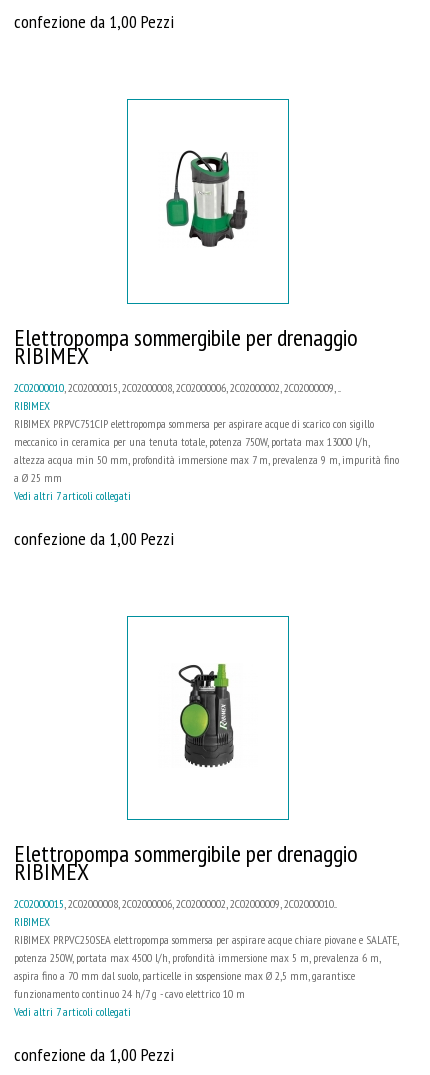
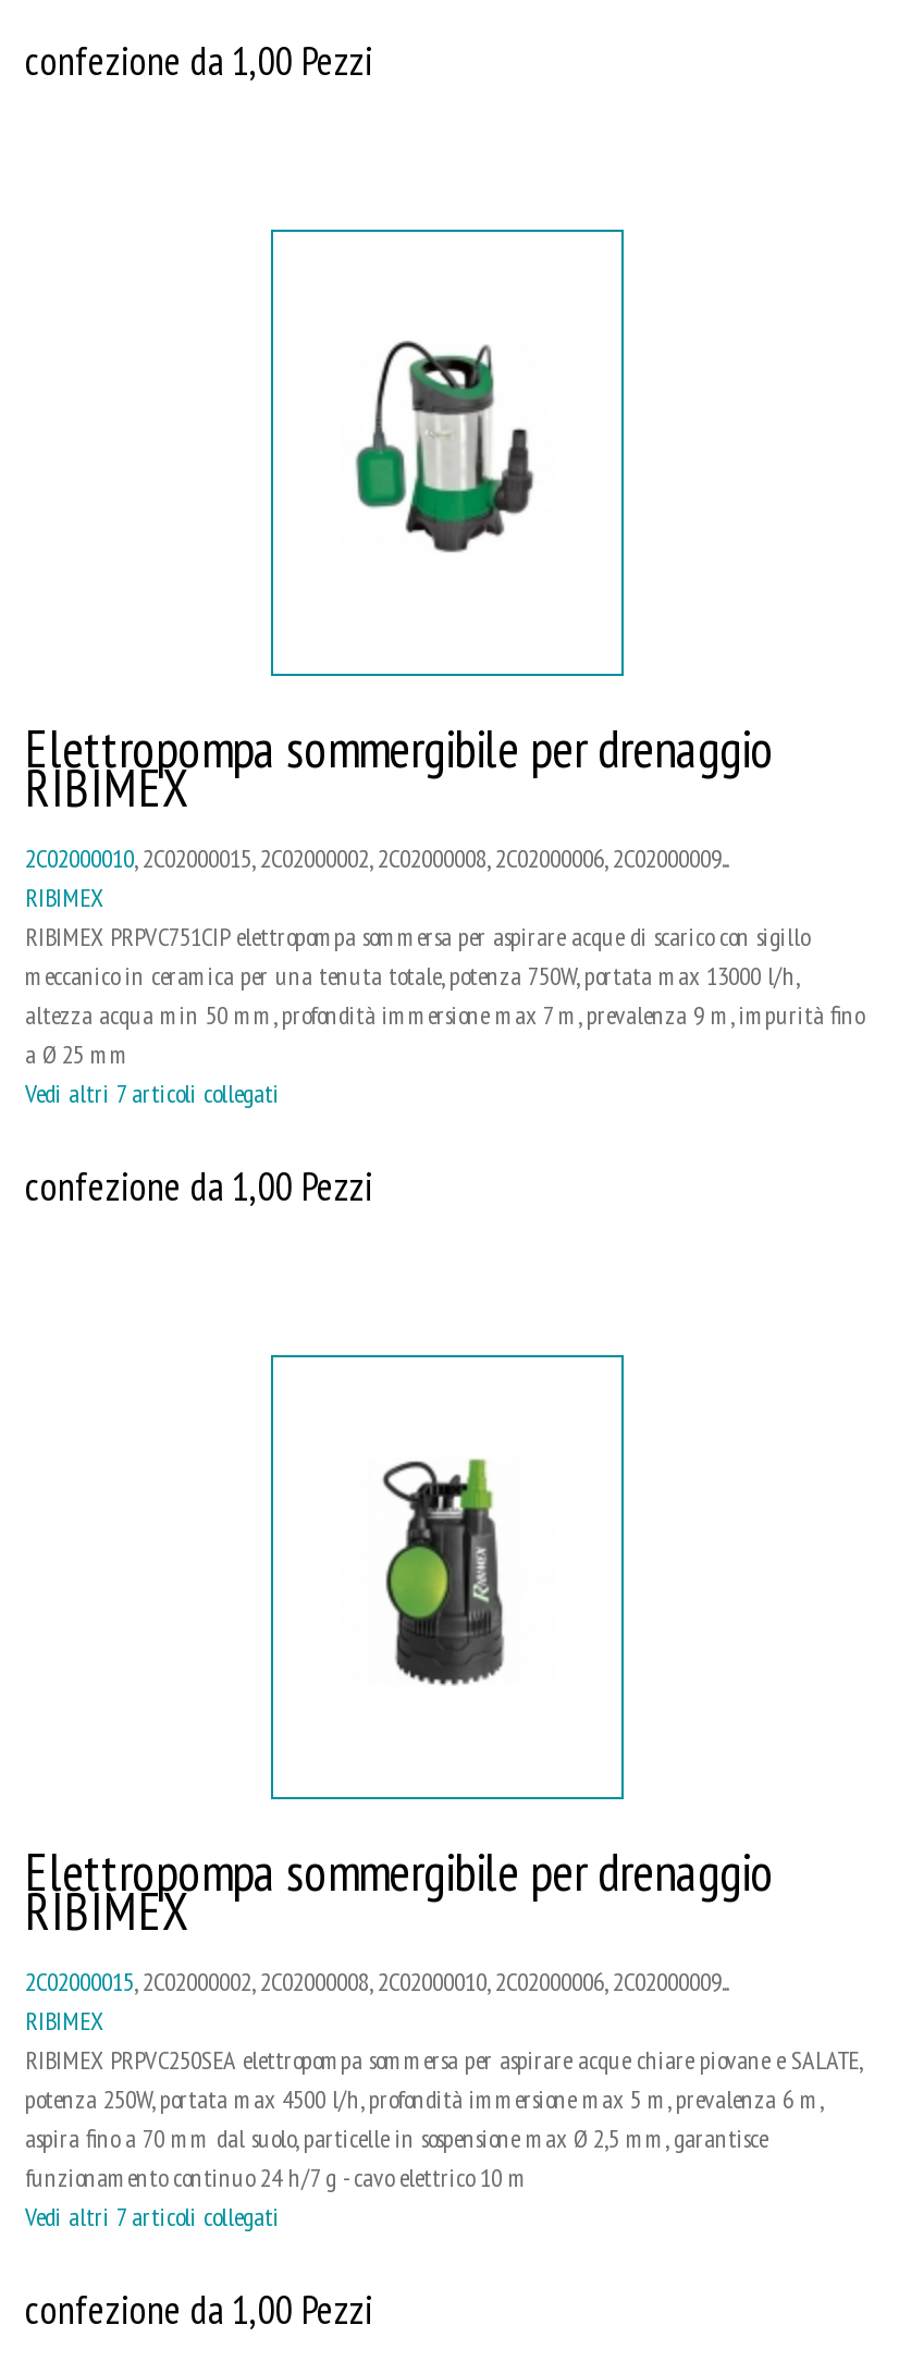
[14,380,341,395] 2C02000010, 2C02000015, 2C02000008, 2C02000006, 2C02000002, 2C02000009, ... -> [25,841,728,873] 2C02000010, 2C02000015, 2C02000002, 2C02000008, 2C02000006, 2C02000009...
[14,896,337,911] 2C02000015, 2C02000008, 2C02000006, 2C02000002, 2C02000009, 2C02000010... -> [25,1965,728,1998] 2C02000015, 2C02000002, 2C02000008, 2C02000010, 2C02000006, 2C02000009...

